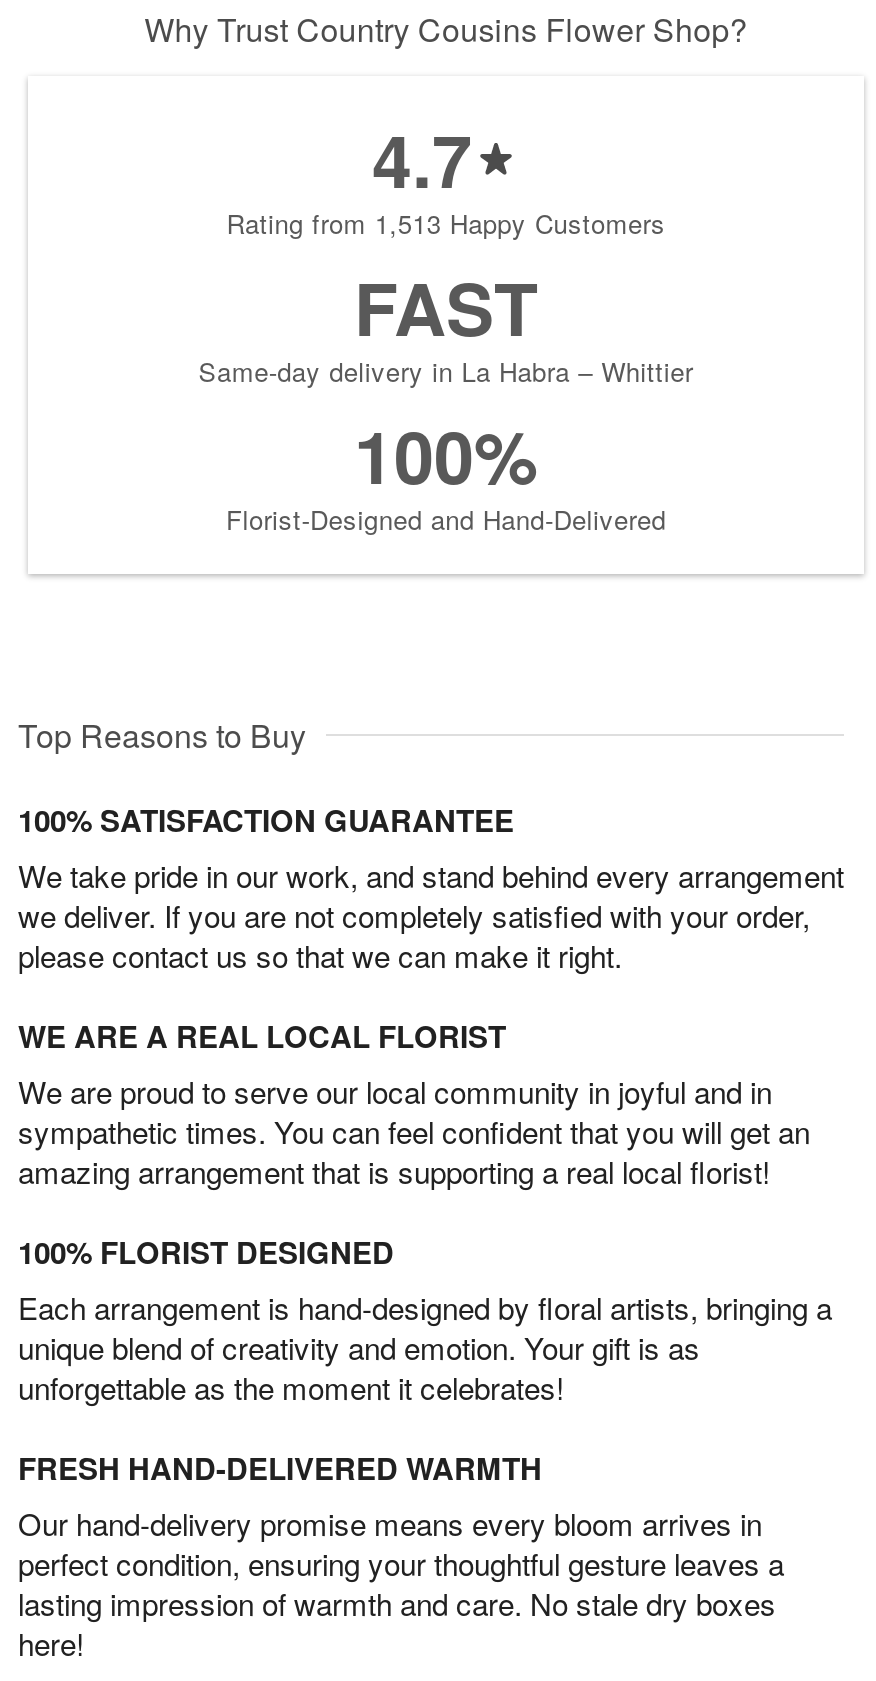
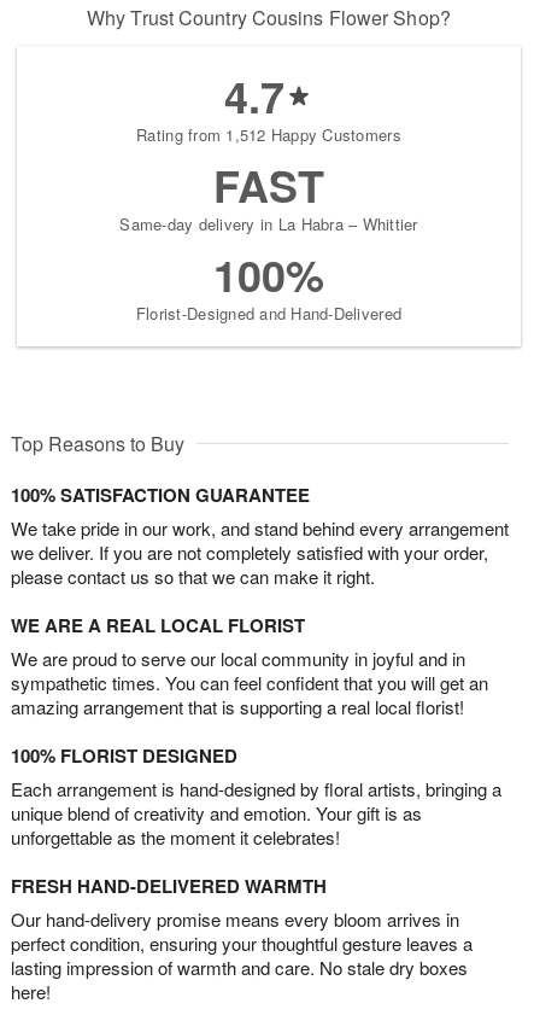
[226,205,666,243] Rating from 1,513 Happy Customers -> [136,124,401,147] Rating from 1,512 Happy Customers

